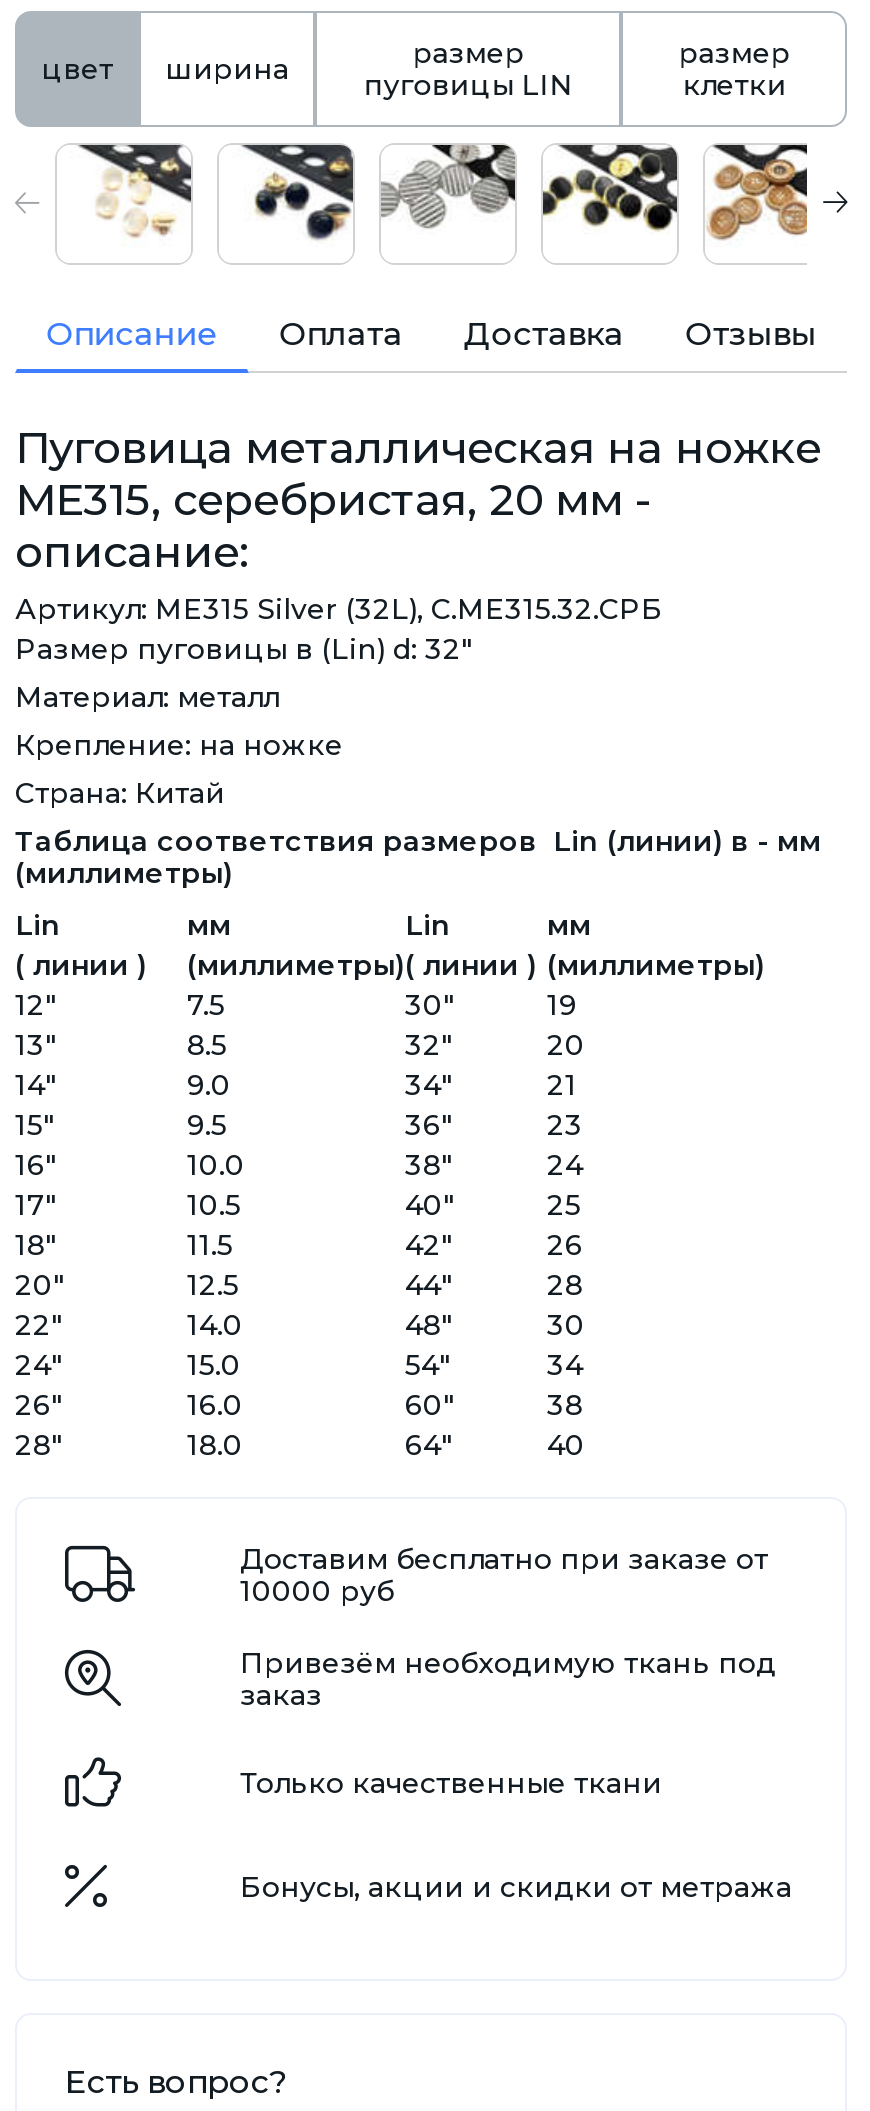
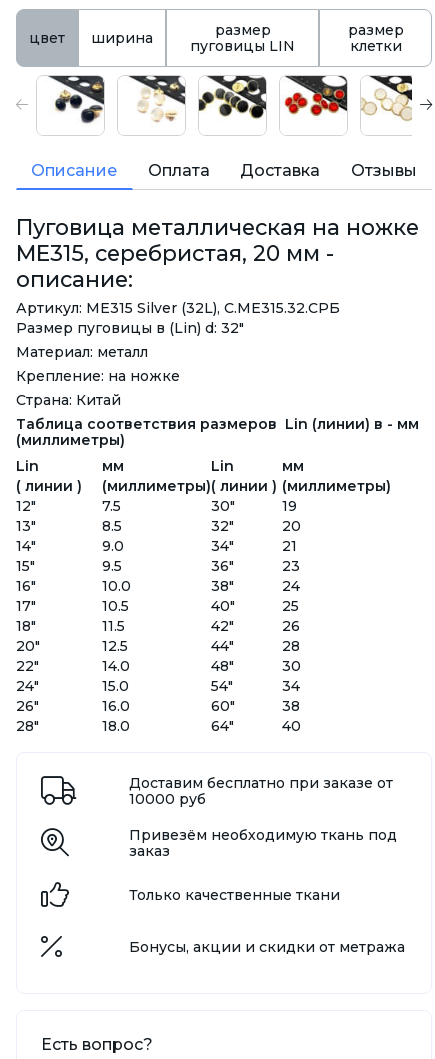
[93,143,193,239] [image] -> [54,75,105,124] [image]
[253,143,355,241] [image] -> [136,76,186,123] [image]
[379,143,517,231] [image] -> [199,75,267,120] [image]
[541,143,679,233] [image] -> [280,75,348,119] [image]
[705,143,807,241] [image] -> [361,75,413,123] [image]

